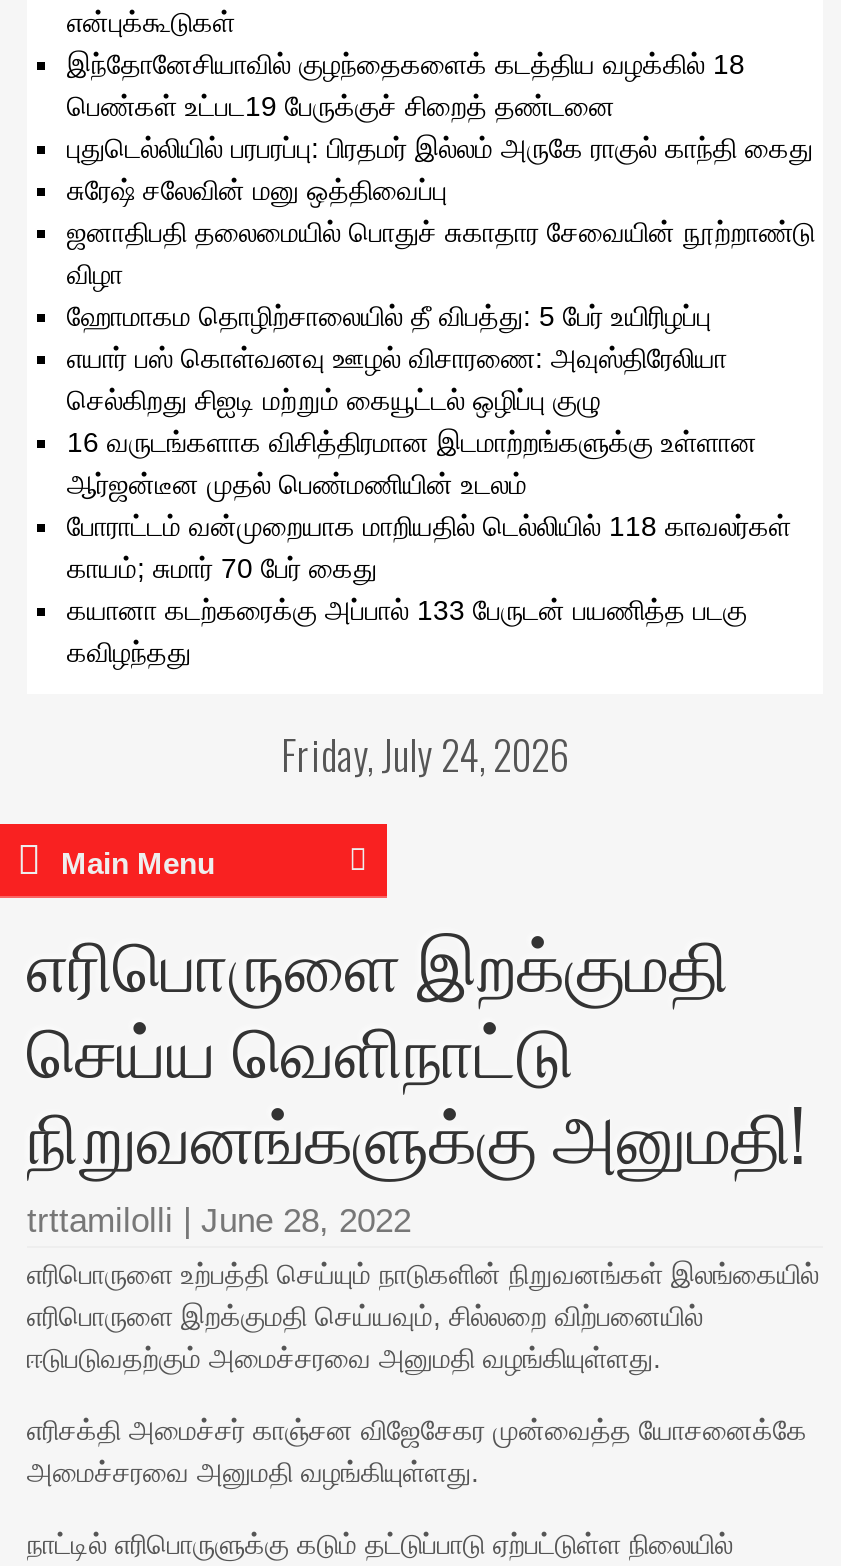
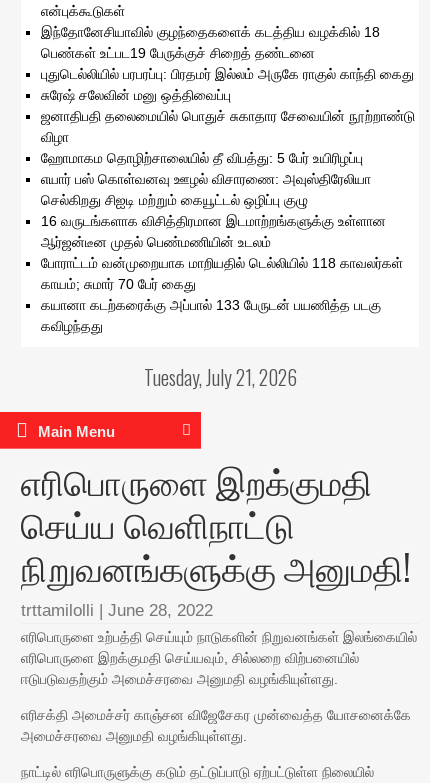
[281,724,569,784] Friday, July 24, 2026 -> [143,362,296,392] Tuesday, July 21, 2026

